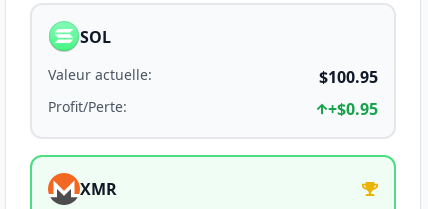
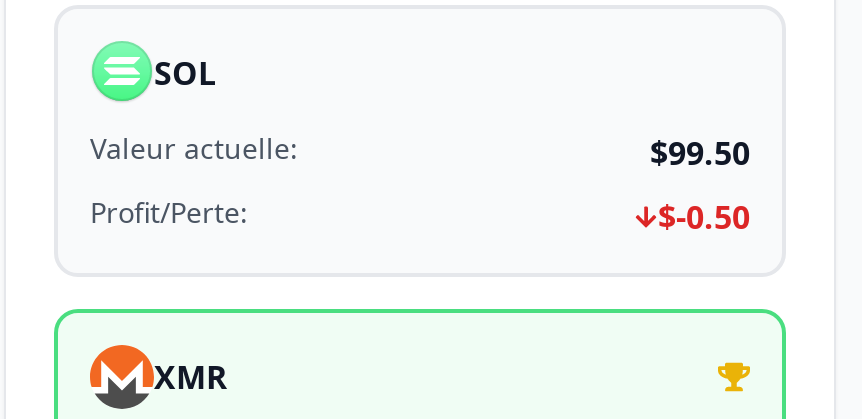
[319,66,378,88] $100.95 -> [650,131,750,175] $99.50
[328,98,378,120] +$0.95 -> [658,195,750,239] $-0.50

